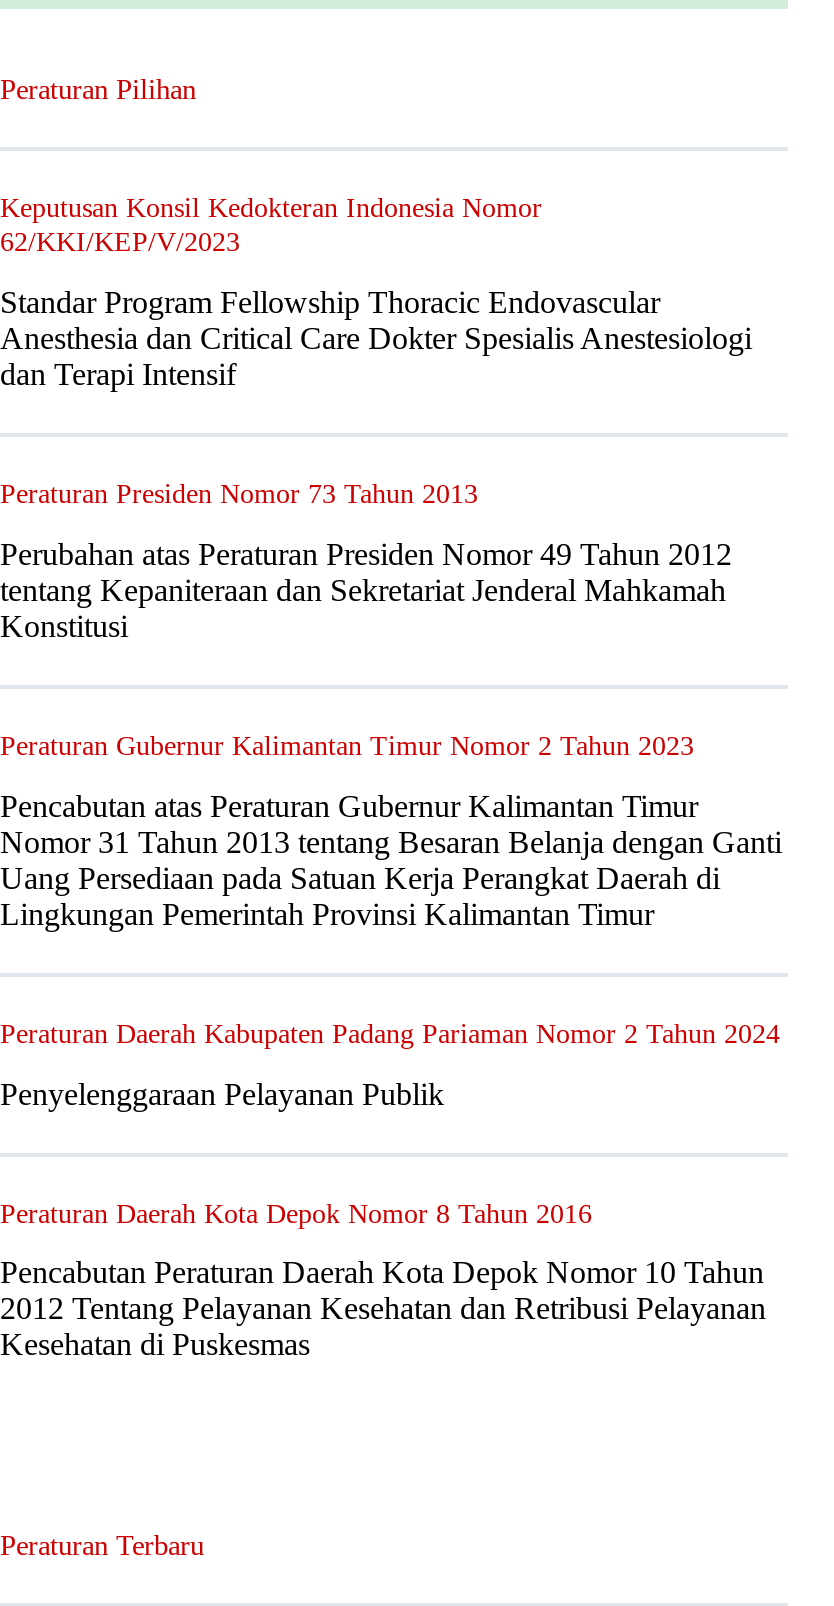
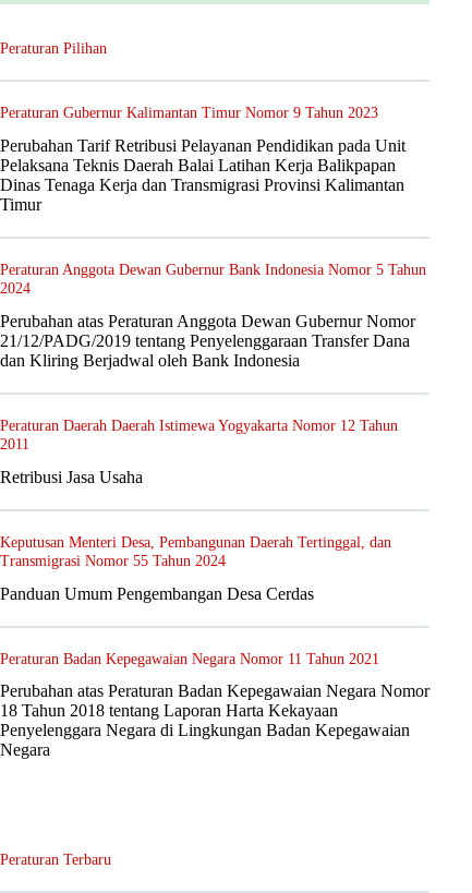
[0,192,542,258] Keputusan Konsil Kedokteran Indonesia Nomor | 62/KKI/KEP/V/2023 -> [0,104,378,122] Peraturan Gubernur Kalimantan Timur Nomor 9 Tahun 2023
[0,286,752,392] Standar Program Fellowship Thoracic Endovascular | Anesthesia dan Critical Care Dokter Spesialis Anestesiologi | dan Terapi Intensif -> [0,137,406,214] Perubahan Tarif Retribusi Pelayanan Pendidikan pada Unit | Pelaksana Teknis Daerah Balai Latihan Kerja Balikpapan | Dinas Tenaga Kerja dan Transmigrasi Provinsi Kalimantan | Timur
[0,478,478,510] Peraturan Presiden Nomor 73 Tahun 2013 -> [0,261,426,297] Peraturan Anggota Dewan Gubernur Bank Indonesia Nomor 5 Tahun | 2024
[0,537,732,643] Perubahan atas Peraturan Presiden Nomor 49 Tahun 2012 | tentang Kepaniteraan dan Sekretariat Jenderal Mahkamah | Konstitusi -> [0,312,415,370] Perubahan atas Peraturan Anggota Dewan Gubernur Nomor | 21/12/PADG/2019 tentang Penyelenggaraan Transfer Dana | dan Kliring Berjadwal oleh Bank Indonesia
[0,729,694,761] Peraturan Gubernur Kalimantan Timur Nomor 2 Tahun 2023 -> [0,417,398,453] Peraturan Daerah Daerah Istimewa Yogyakarta Nomor 12 Tahun | 2011
[0,789,782,931] Pencabutan atas Peraturan Gubernur Kalimantan Timur | Nomor 31 Tahun 2013 tentang Besaran Belanja dengan Ganti | Uang Persediaan pada Satuan Kerja Perangkat Daerah di | Lingkungan Pemerintah Provinsi Kalimantan Timur -> [0,468,143,486] Retribusi Jasa Usaha
[0,1017,780,1049] Peraturan Daerah Kabupaten Padang Pariaman Nomor 2 Tahun 2024 -> [0,533,391,569] Keputusan Menteri Desa, Pembangunan Daerah Tertinggal, dan | Transmigrasi Nomor 55 Tahun 2024
[0,1076,444,1110] Penyelenggaraan Pelayanan Publik -> [0,584,314,603] Panduan Umum Pengembangan Desa Cerdas
[0,1196,592,1228] Peraturan Daerah Kota Depok Nomor 8 Tahun 2016 -> [0,650,379,667] Peraturan Badan Kepegawaian Negara Nomor 11 Tahun 2021
[0,1256,766,1362] Pencabutan Peraturan Daerah Kota Depok Nomor 10 Tahun | 2012 Tentang Pelayanan Kesehatan dan Retribusi Pelayanan | Kesehatan di Puskesmas -> [0,682,429,759] Perubahan atas Peraturan Badan Kepegawaian Negara Nomor | 18 Tahun 2018 tentang Laporan Harta Kekayaan | Penyelenggara Negara di Lingkungan Badan Kepegawaian | Negara

